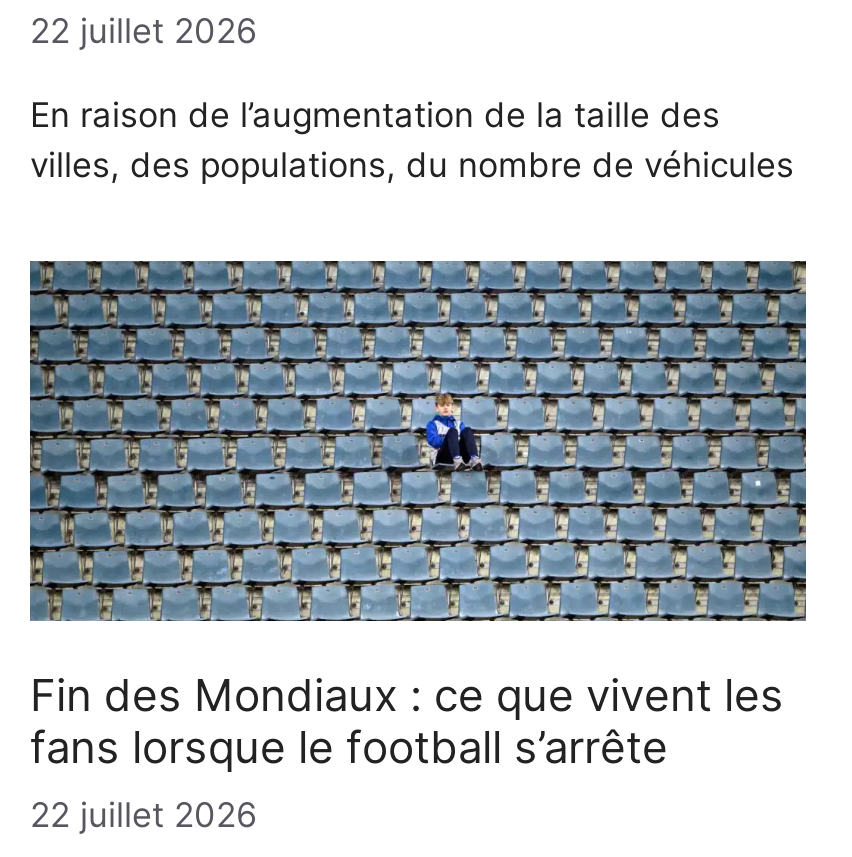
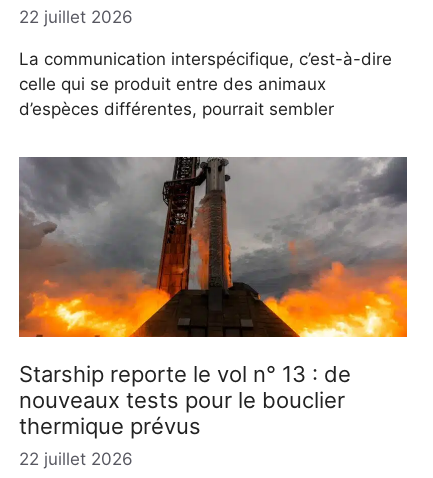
[30,96,794,186] En raison de l’augmentation de la taille des | villes, des populations, du nombre de véhicules -> [19,49,392,119] La communication interspécifique, c’est-à-dire | celle qui se produit entre des animaux | d’espèces différentes, pourrait sembler
[28,258,808,774] [image] | Fin des Mondiaux : ce que vivent les | fans lorsque le football s’arrête -> [18,156,408,439] [image] | Starship reporte le vol n° 13 : de | nouveaux tests pour le bouclier | thermique prévus

